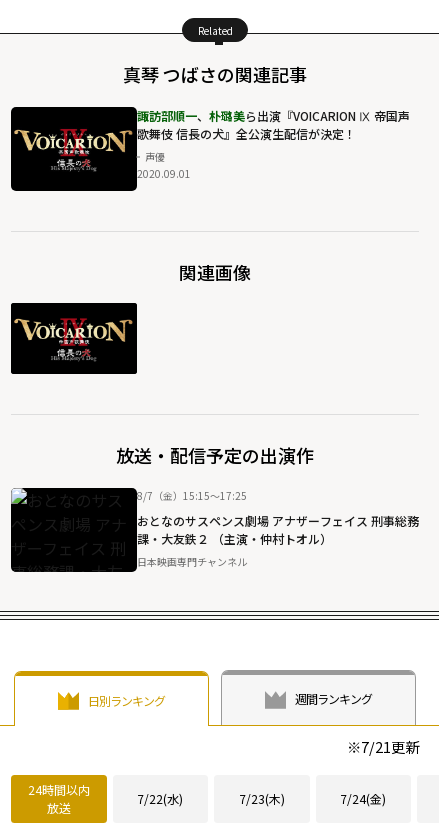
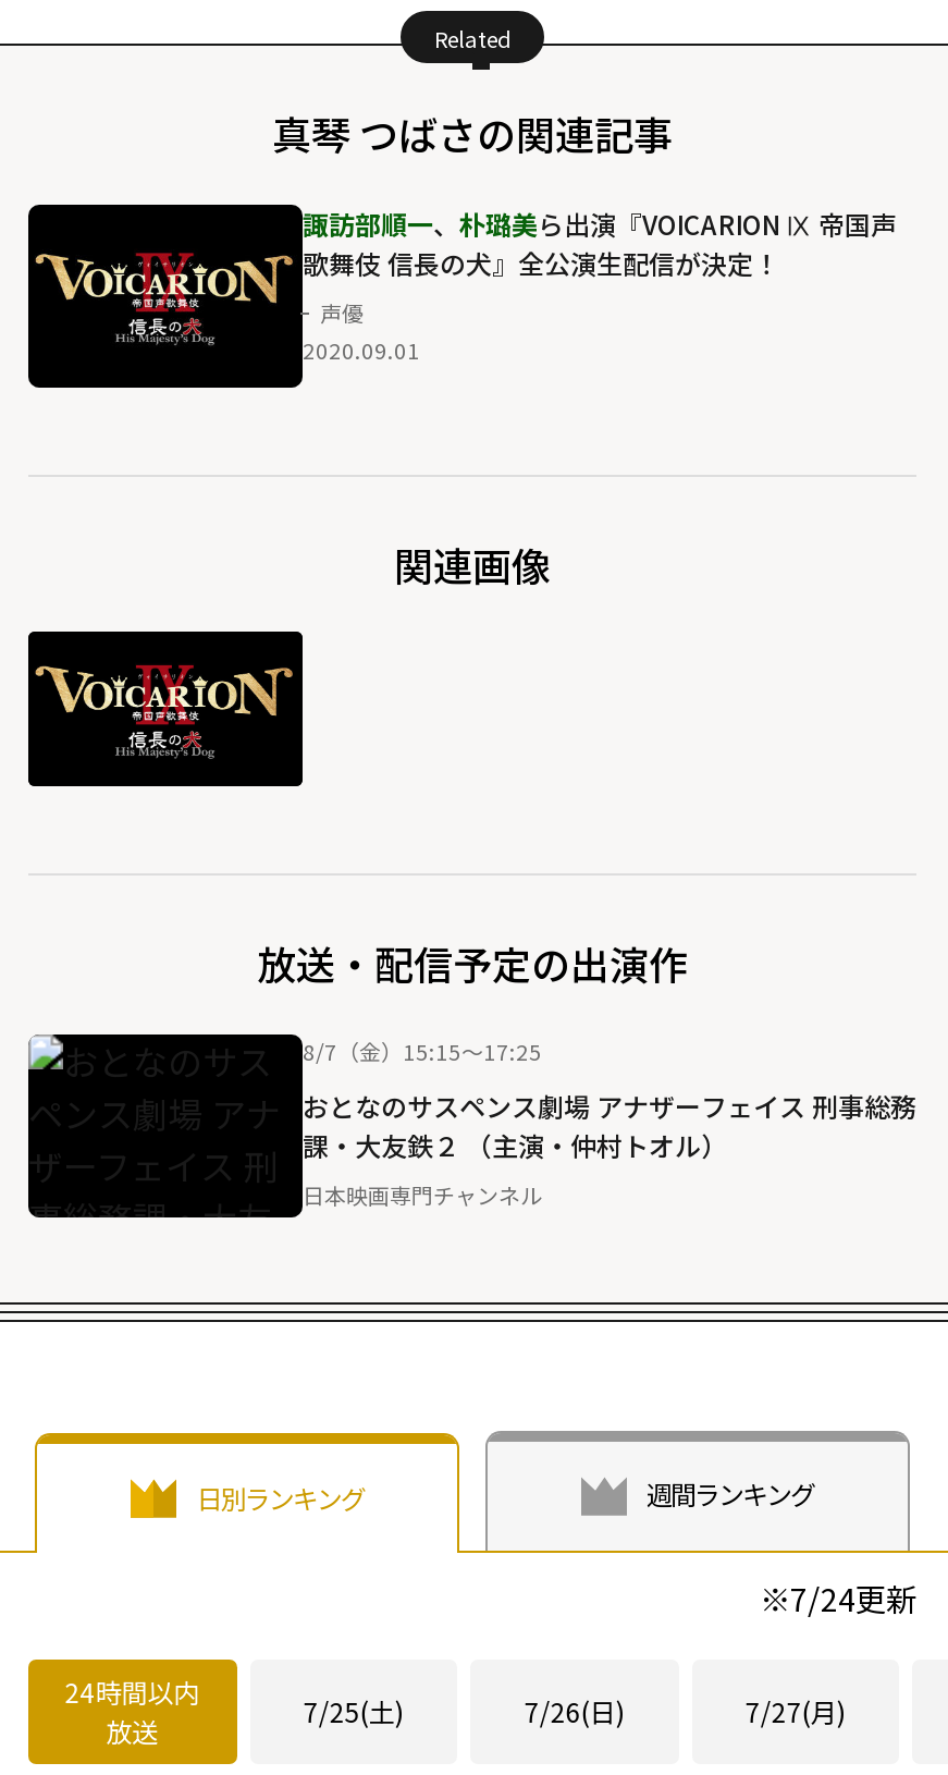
[347,736,419,757] ※7/21更新 -> [760,1574,916,1620] ※7/24更新
[137,789,386,806] 7/22(水) | 7/23(木) | 7/24(金) -> [303,1691,845,1728] 7/25(土) | 7/26(日) | 7/27(月)

